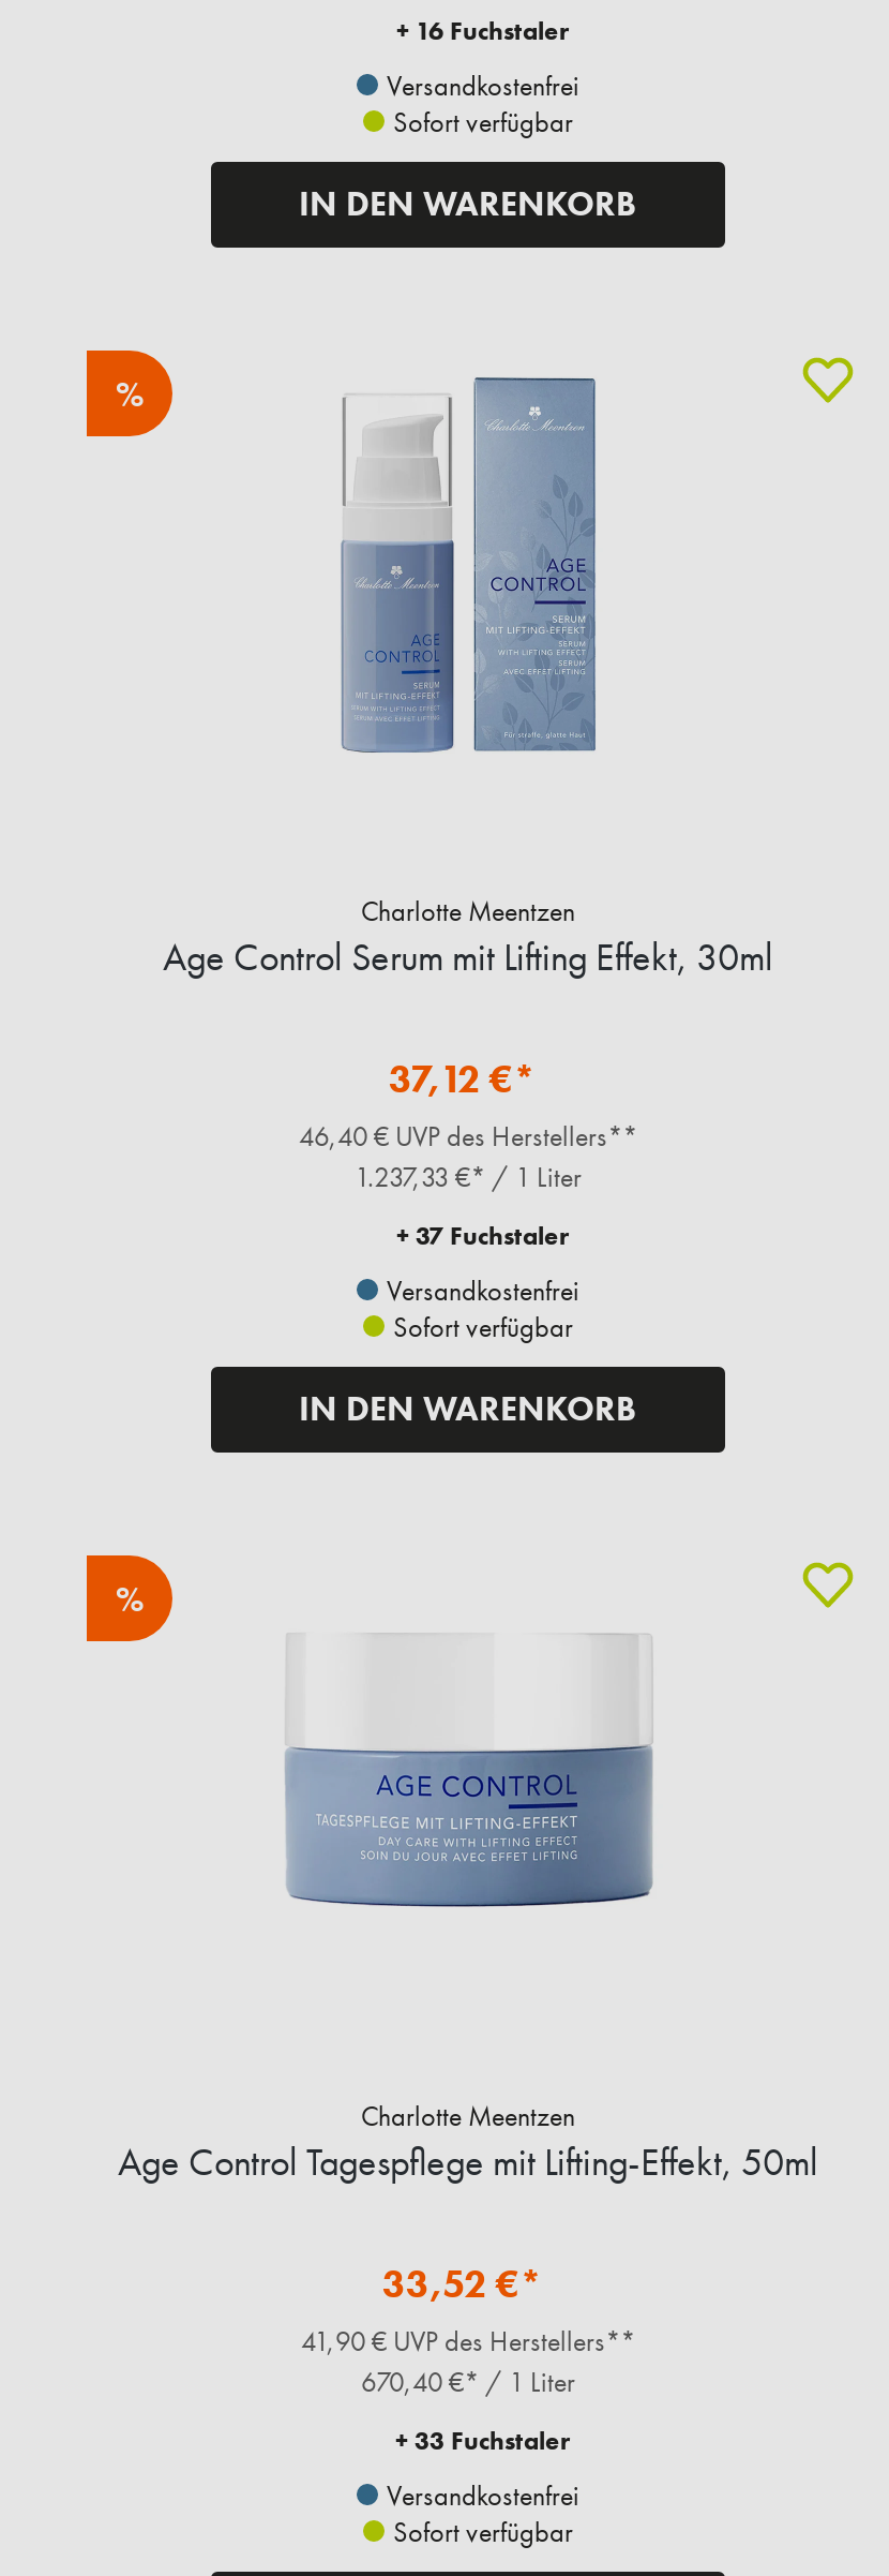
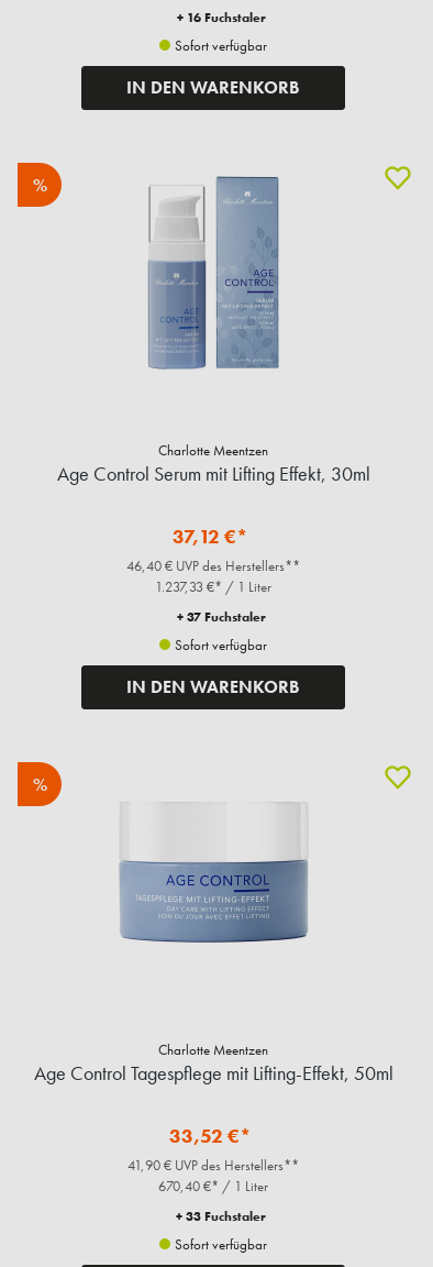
[380,68,579,104] Versandkostenfrei -> none
[380,1272,579,1309] Versandkostenfrei -> none
[380,2477,579,2514] Versandkostenfrei -> none

